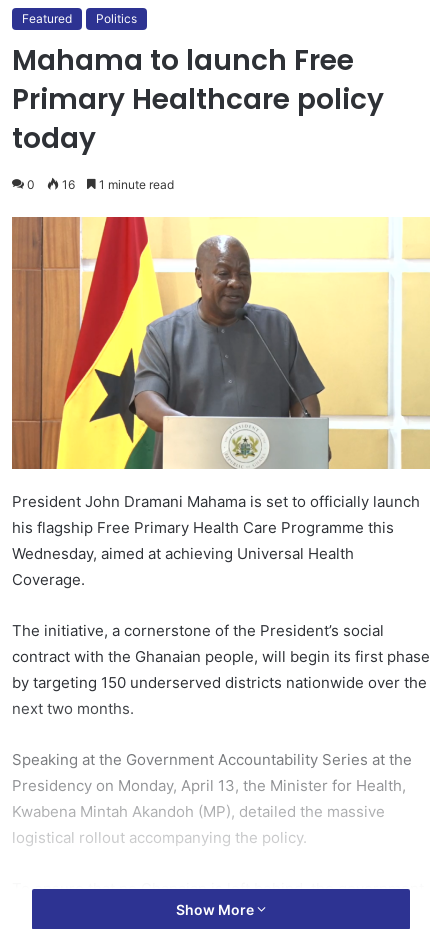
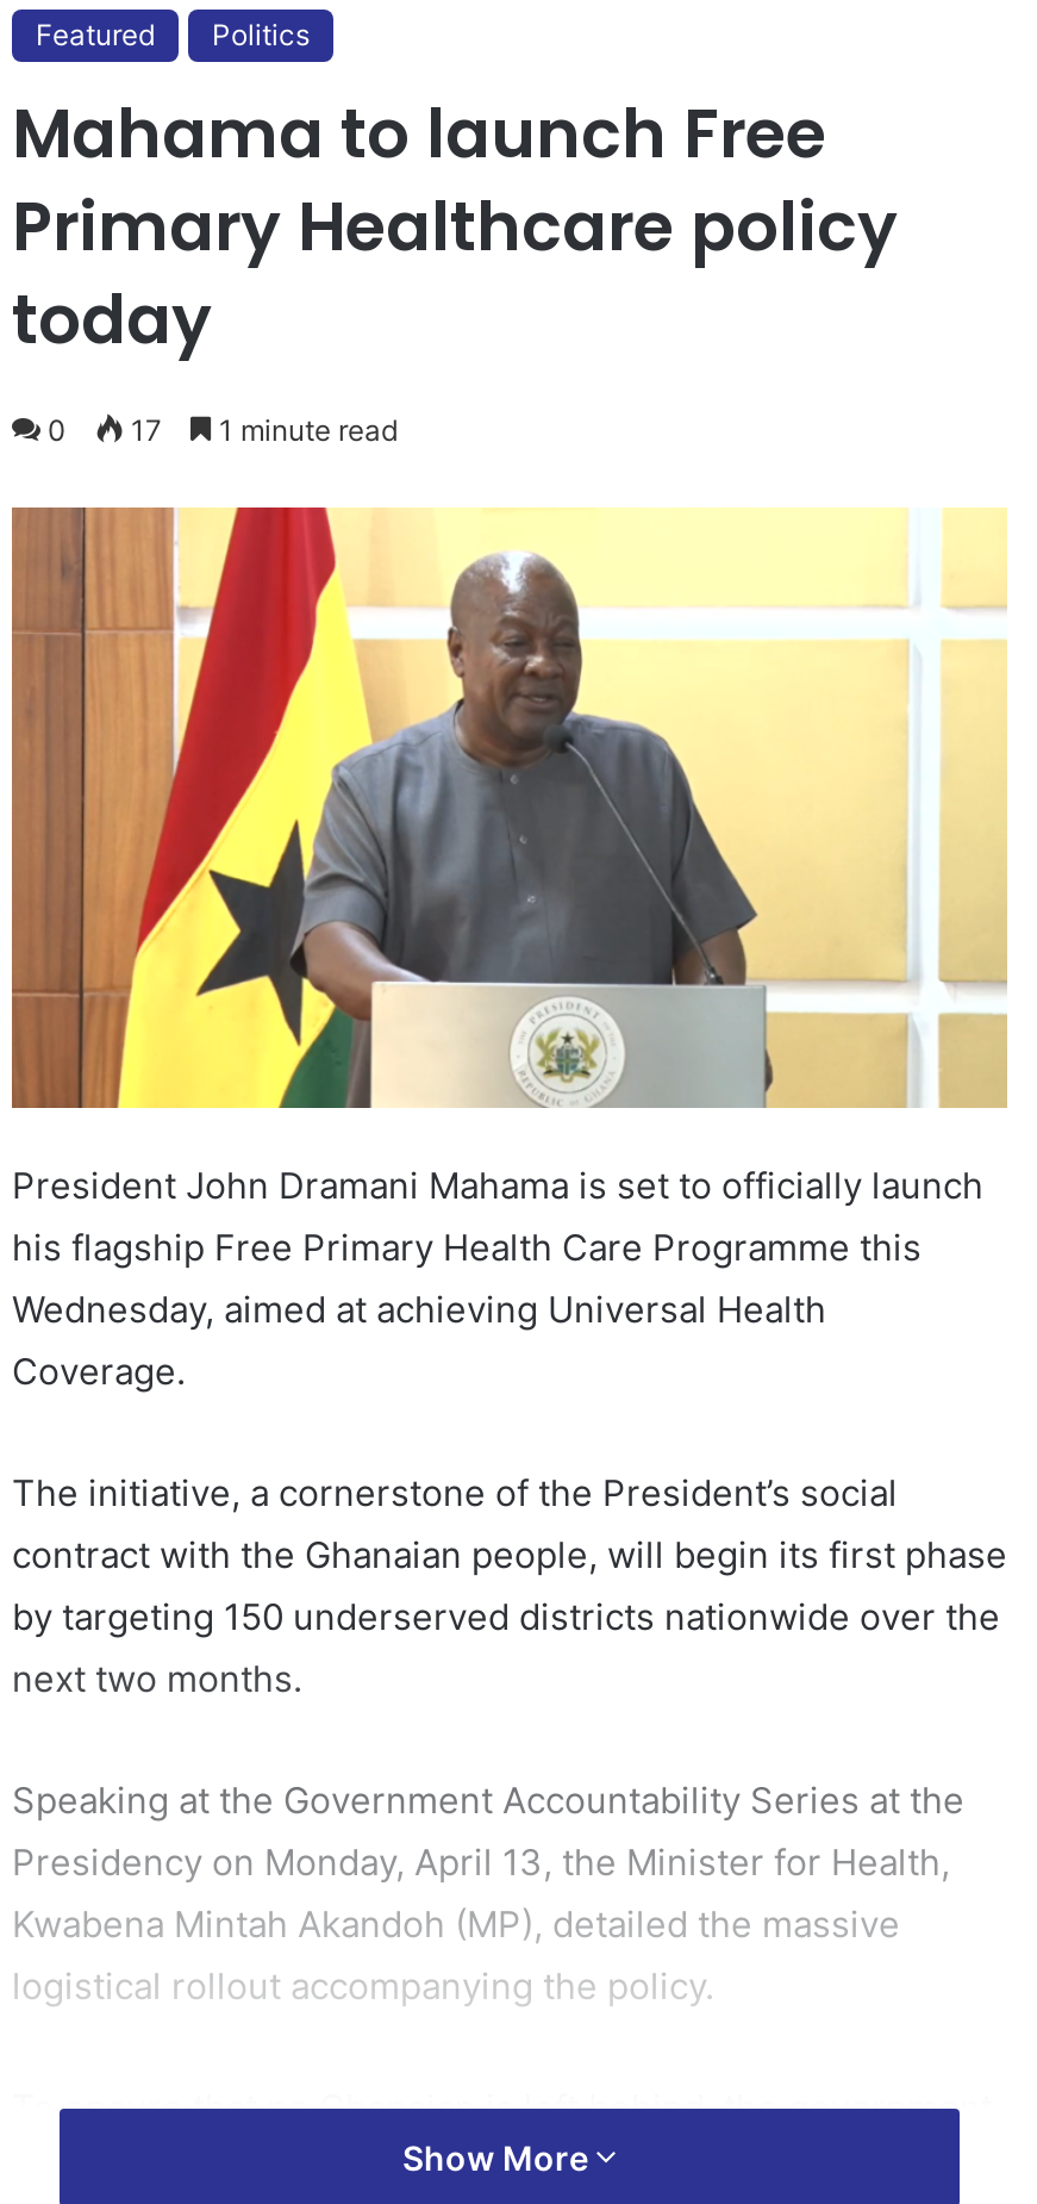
[27,177,174,192] 0 16 1 minute read -> [48,413,398,448] 0 17 1 minute read

